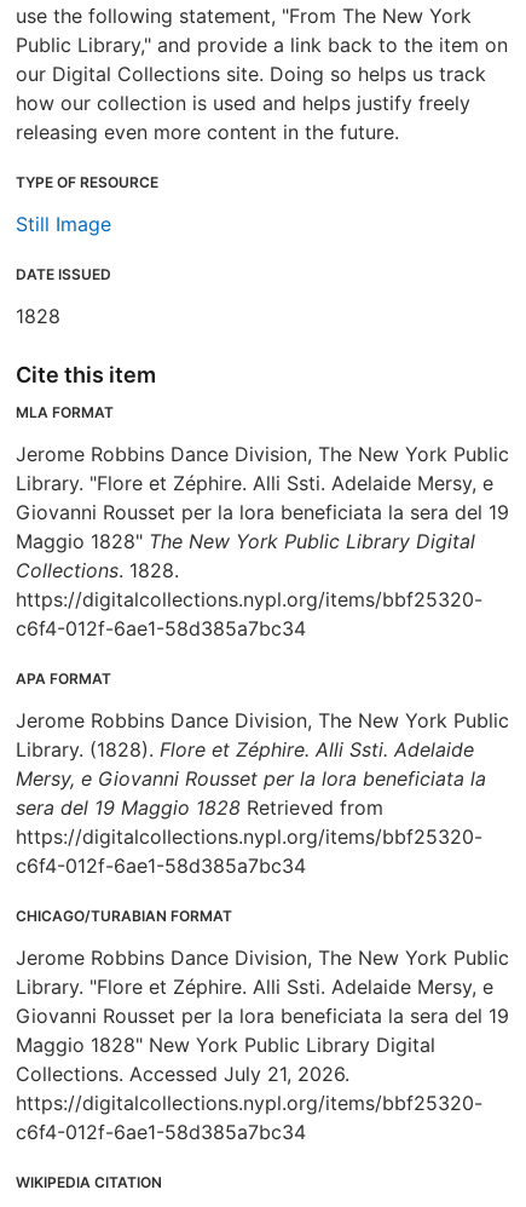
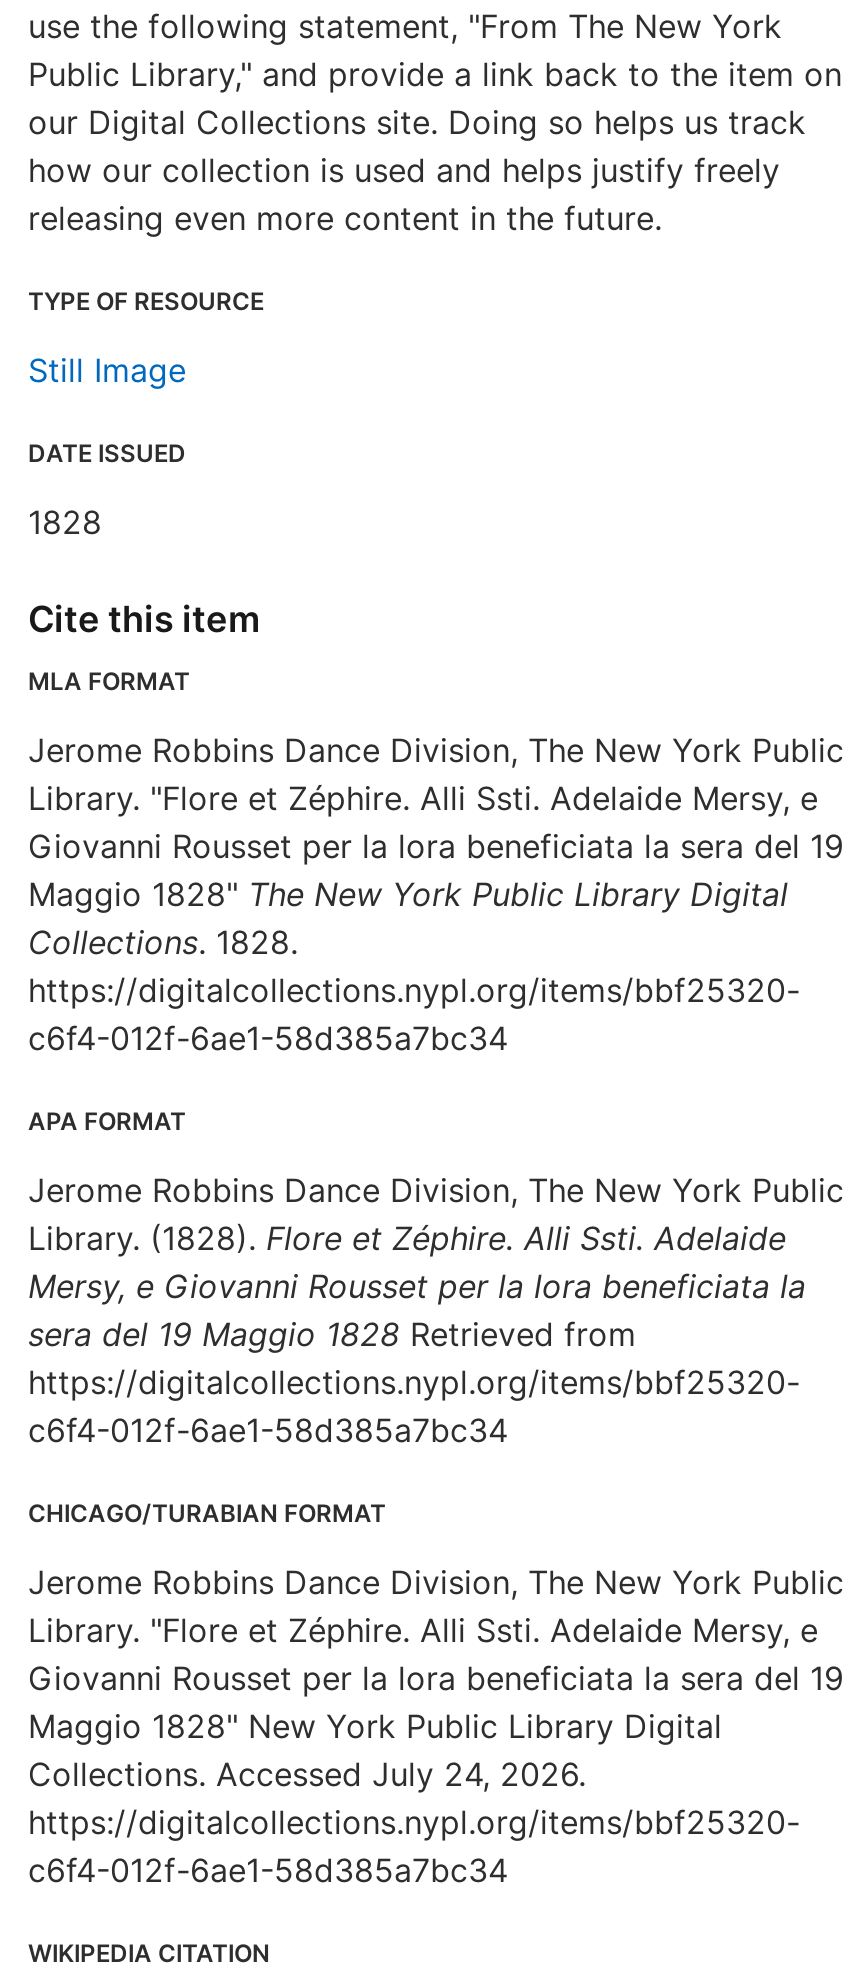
[16,1062,349,1086] Collections. Accessed July 21, 2026. -> [28,1754,586,1794] Collections. Accessed July 24, 2026.

